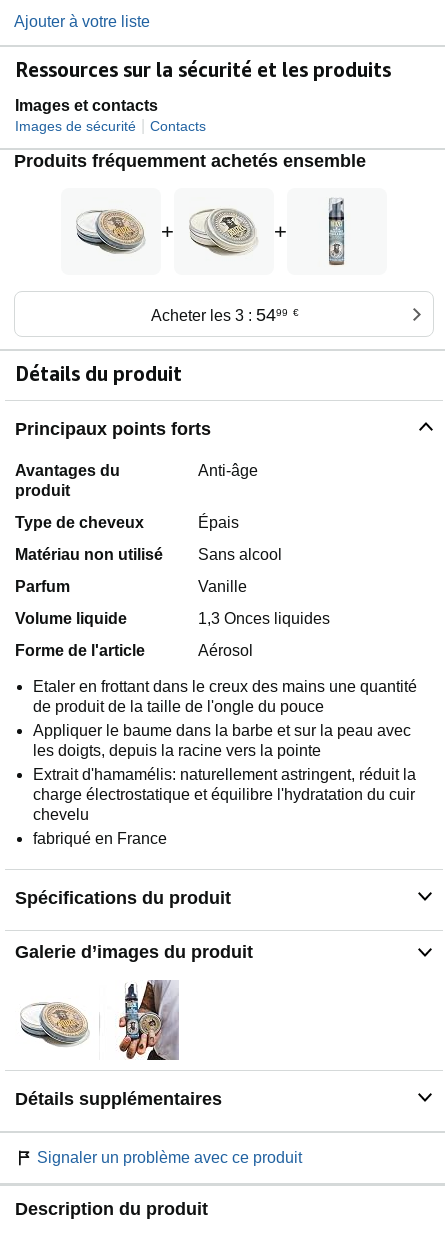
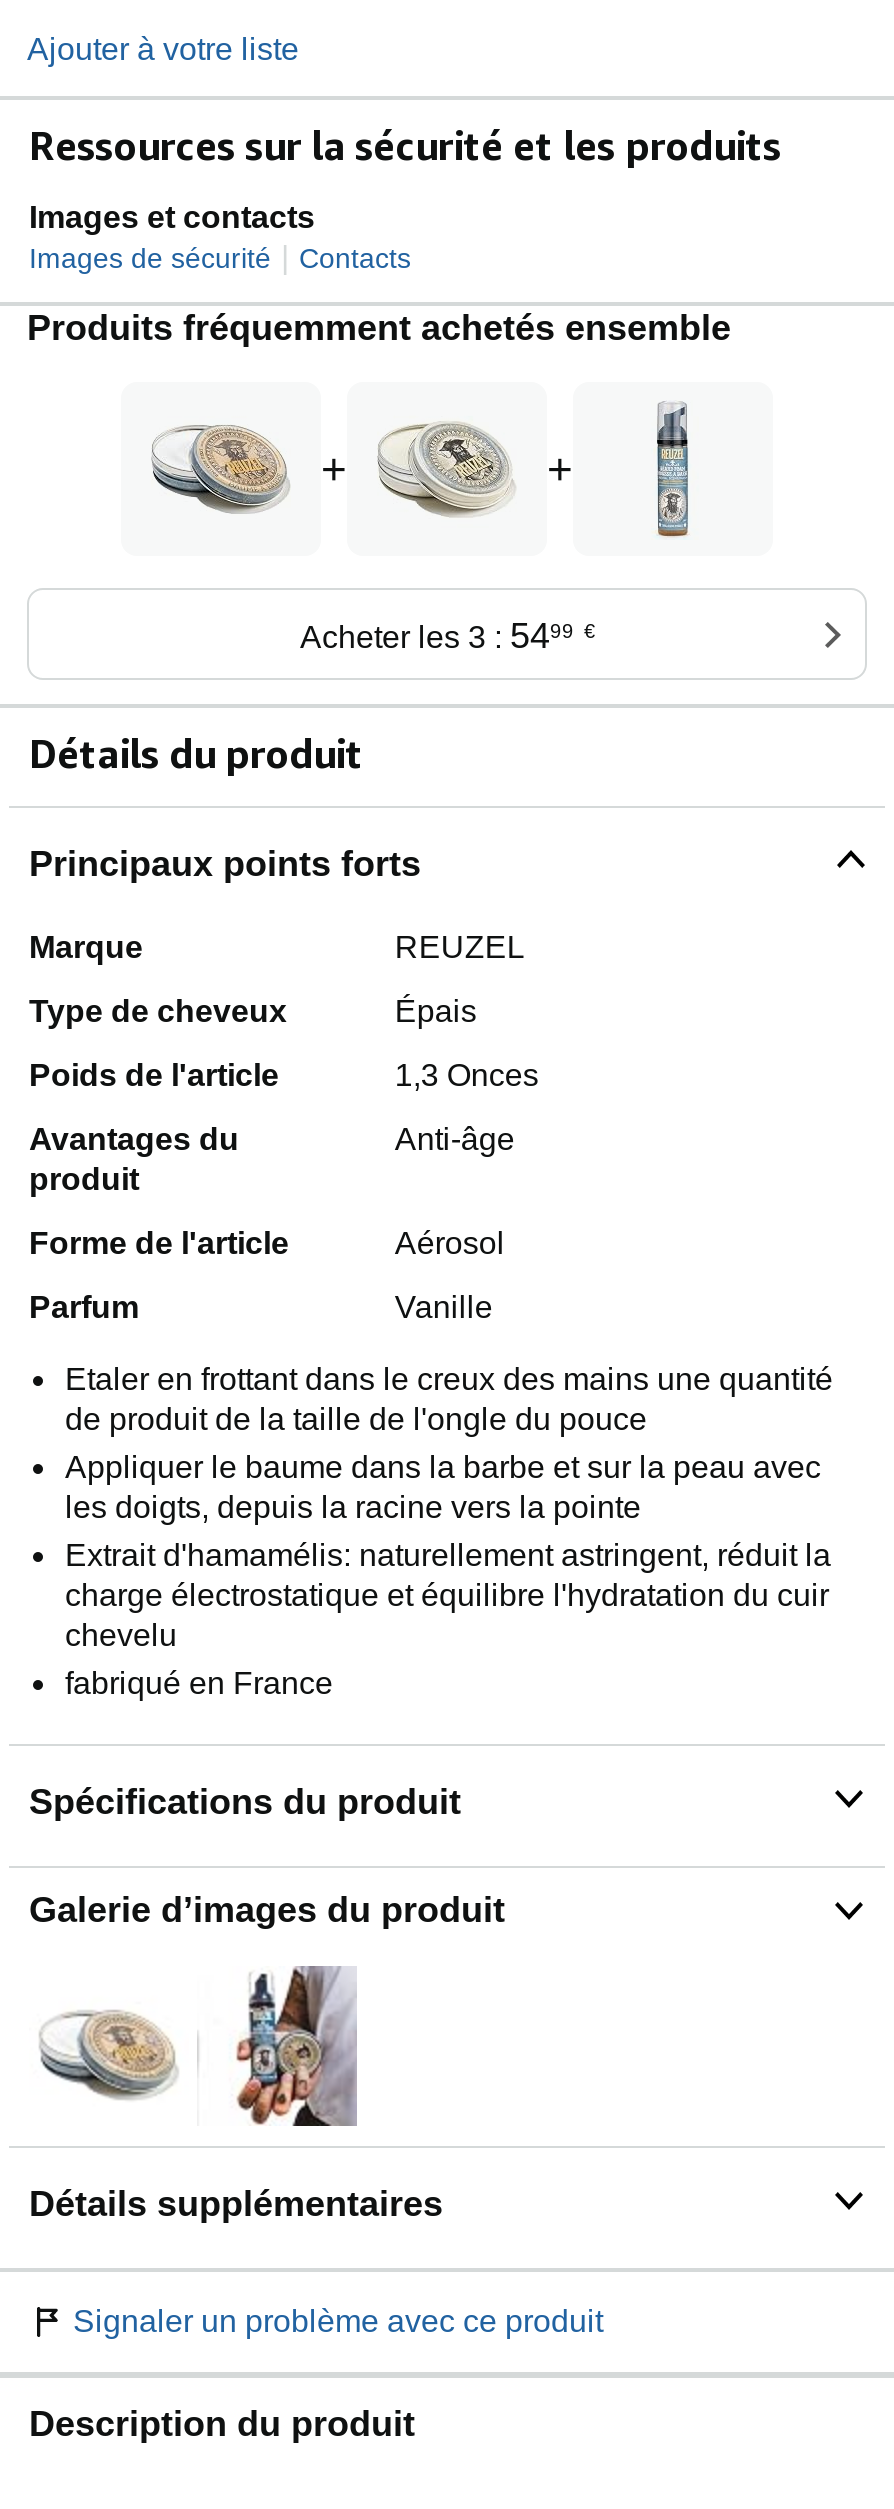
none -> [29,930,539,1092] Marque | REUZEL | Poids de l'article | 1,3 Onces
moved [15,462,258,499] -> [29,1122,515,1196]: Avantages du | produit | Anti-âge
moved [15,514,239,531] -> [29,994,477,1028]: Type de cheveux | Épais
[15,546,282,563] Matériau non utilisé | Sans alcool -> none
moved [15,578,247,595] -> [29,1290,493,1324]: Parfum | Vanille
[15,610,330,627] Volume liquide | 1,3 Onces liquides -> none
moved [15,642,253,659] -> [29,1226,505,1260]: Forme de l'article | Aérosol

